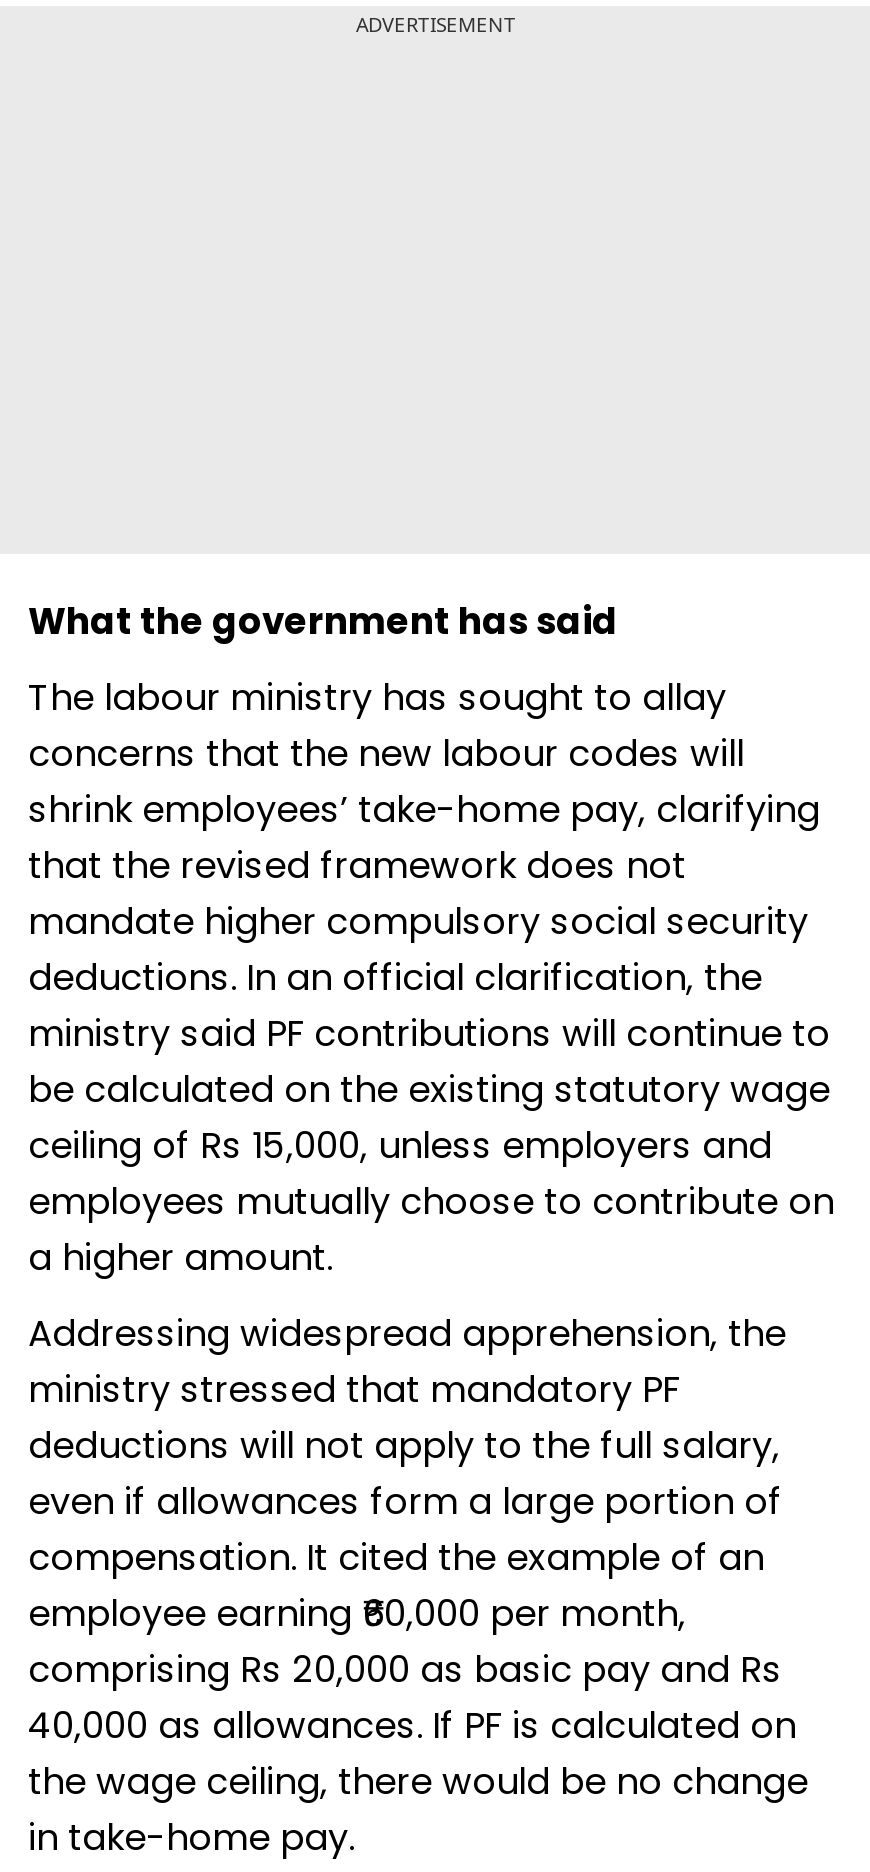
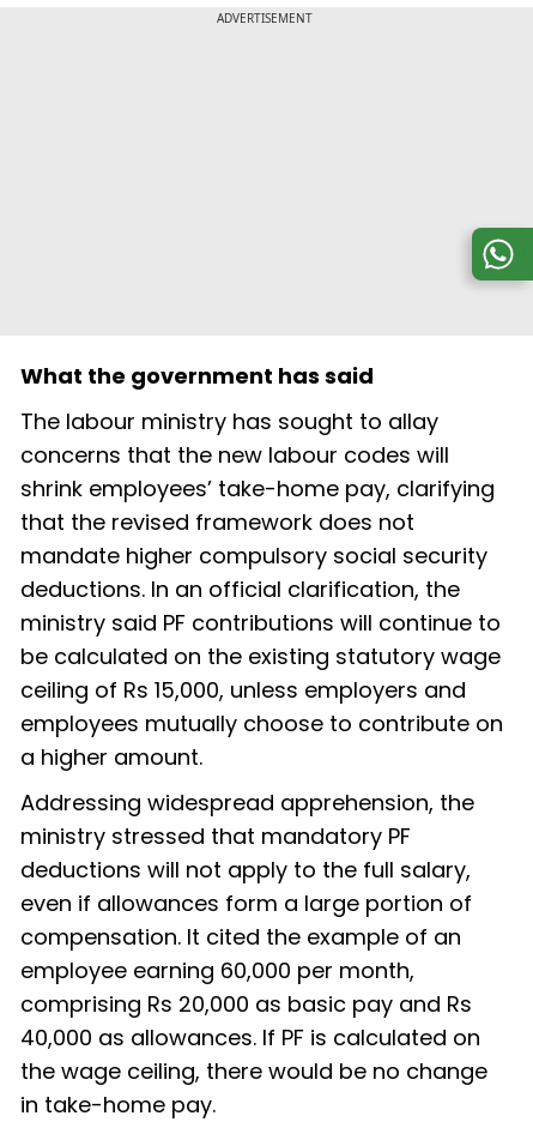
none -> [466,227,529,285] [image]

